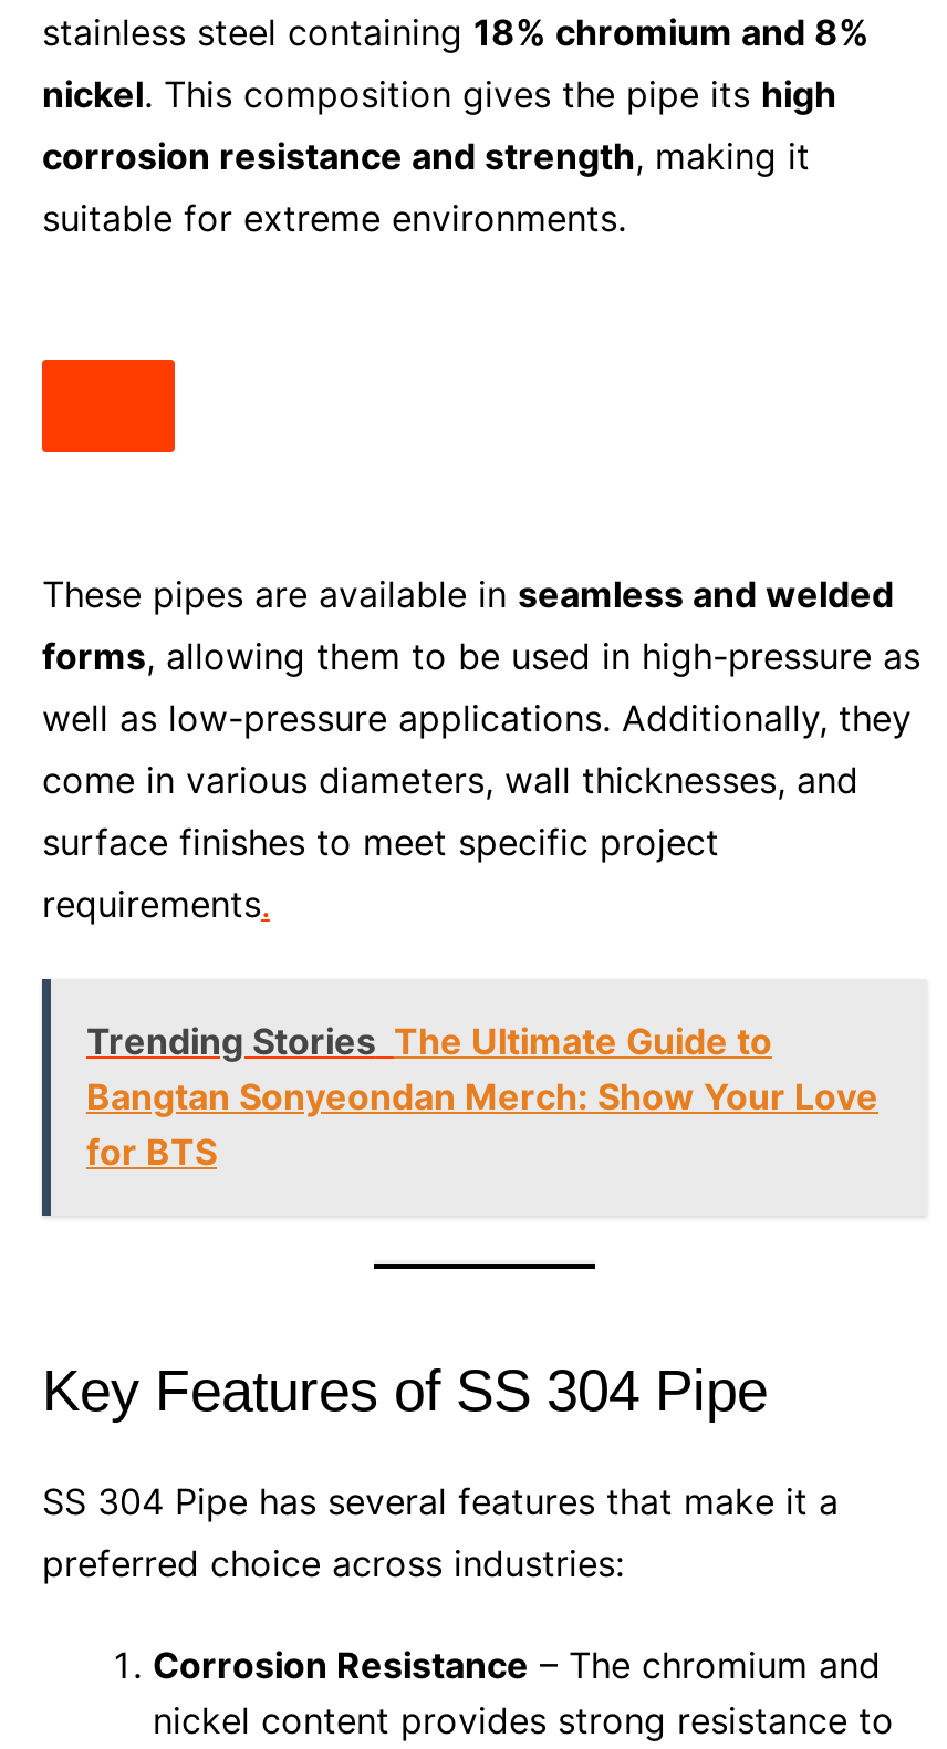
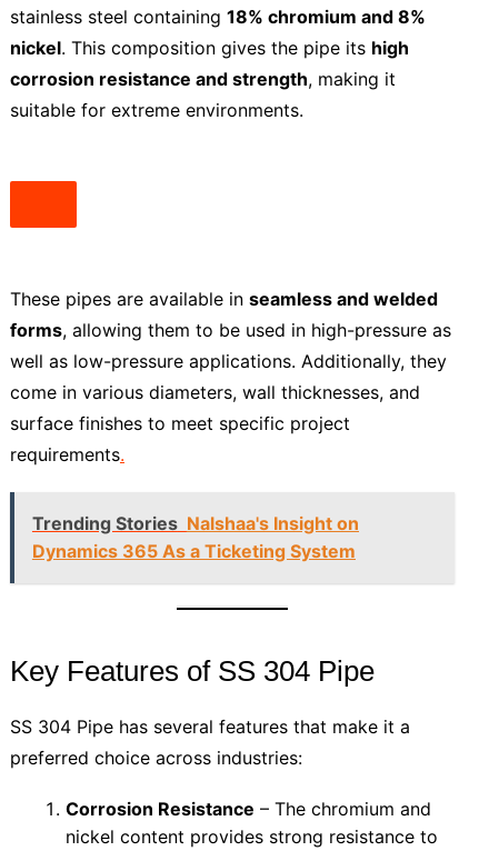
[86,1019,878,1174] Trending Stories The Ultimate Guide to | Bangtan Sonyeondan Merch: Show Your Love | for BTS -> [32,512,359,562] Trending Stories Nalshaa's Insight on | Dynamics 365 As a Ticketing System

